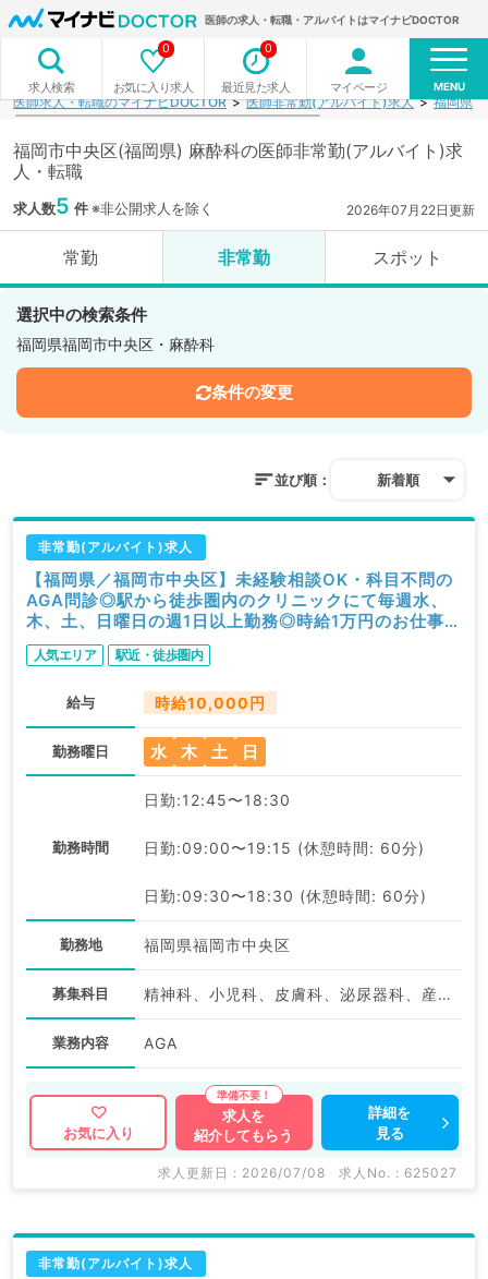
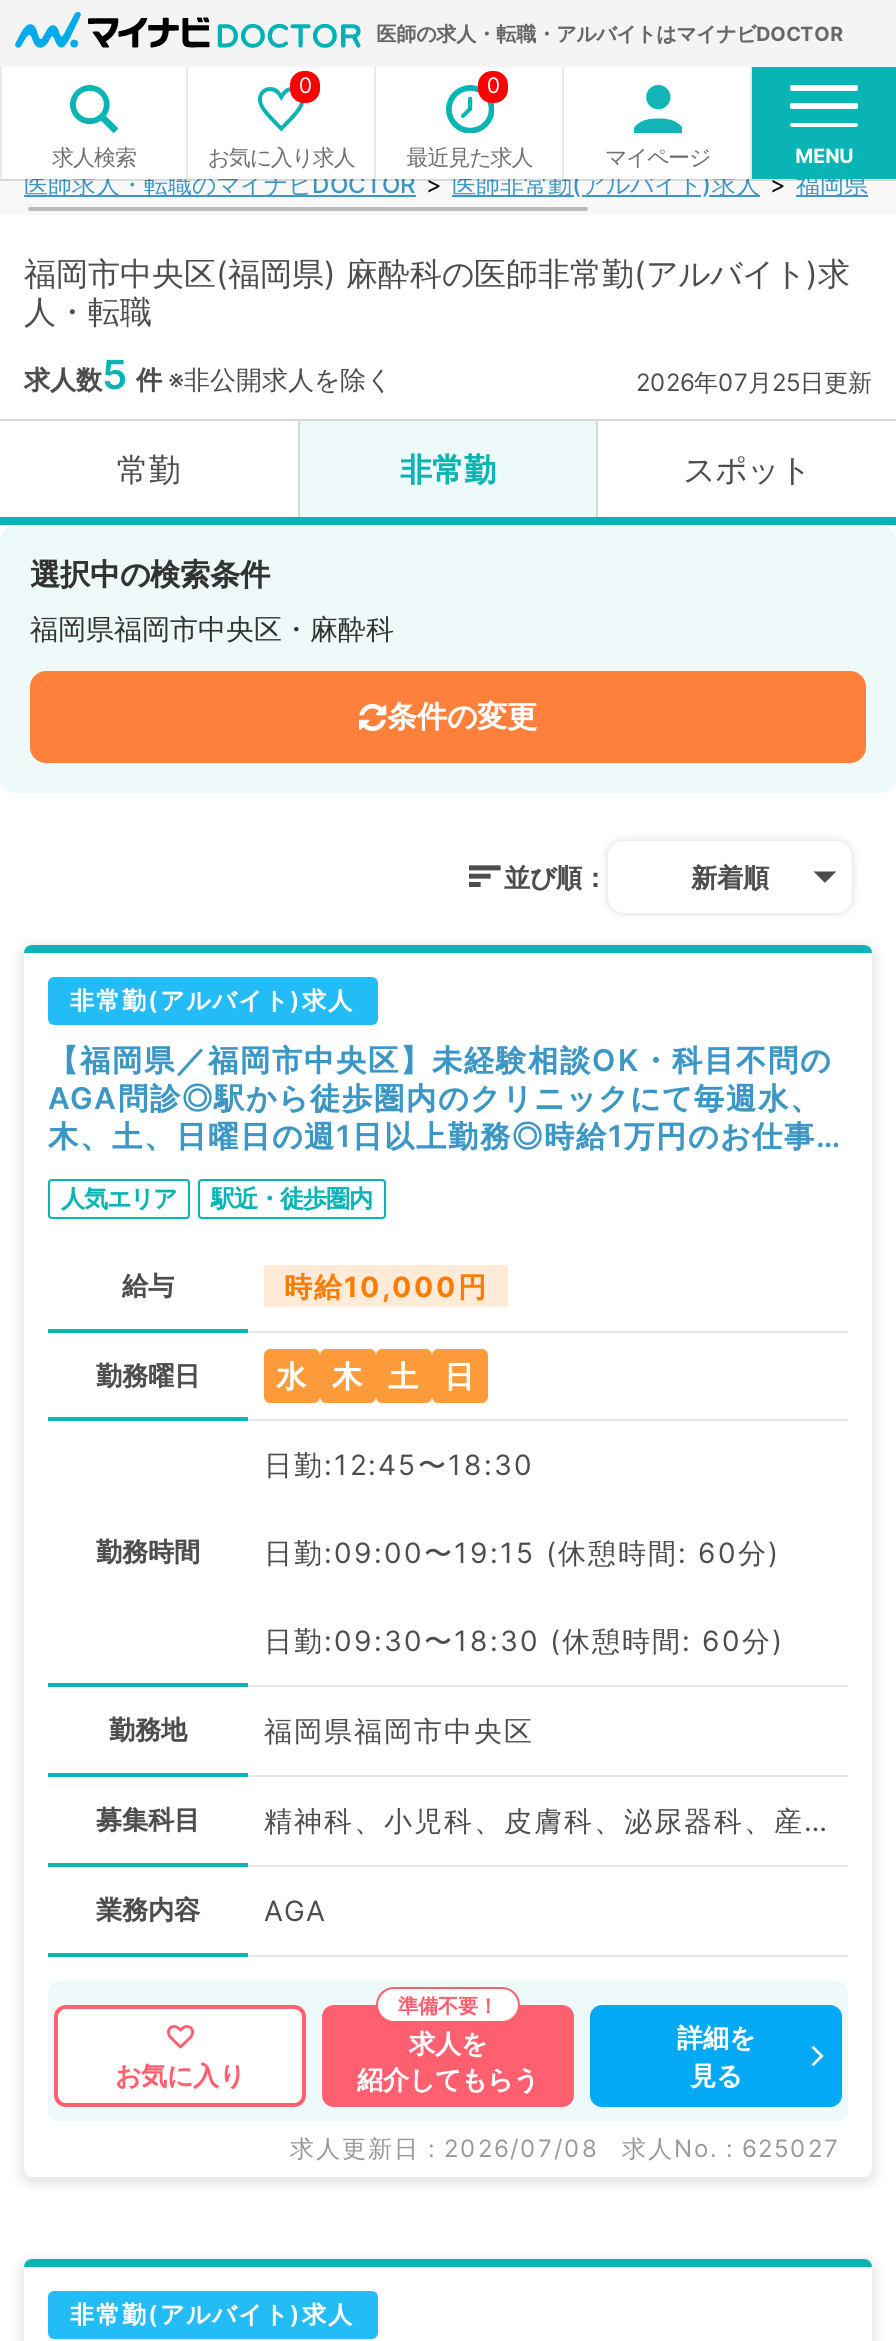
[346,202,475,218] 2026年07月22日更新 -> [636,367,872,397] 2026年07月25日更新

